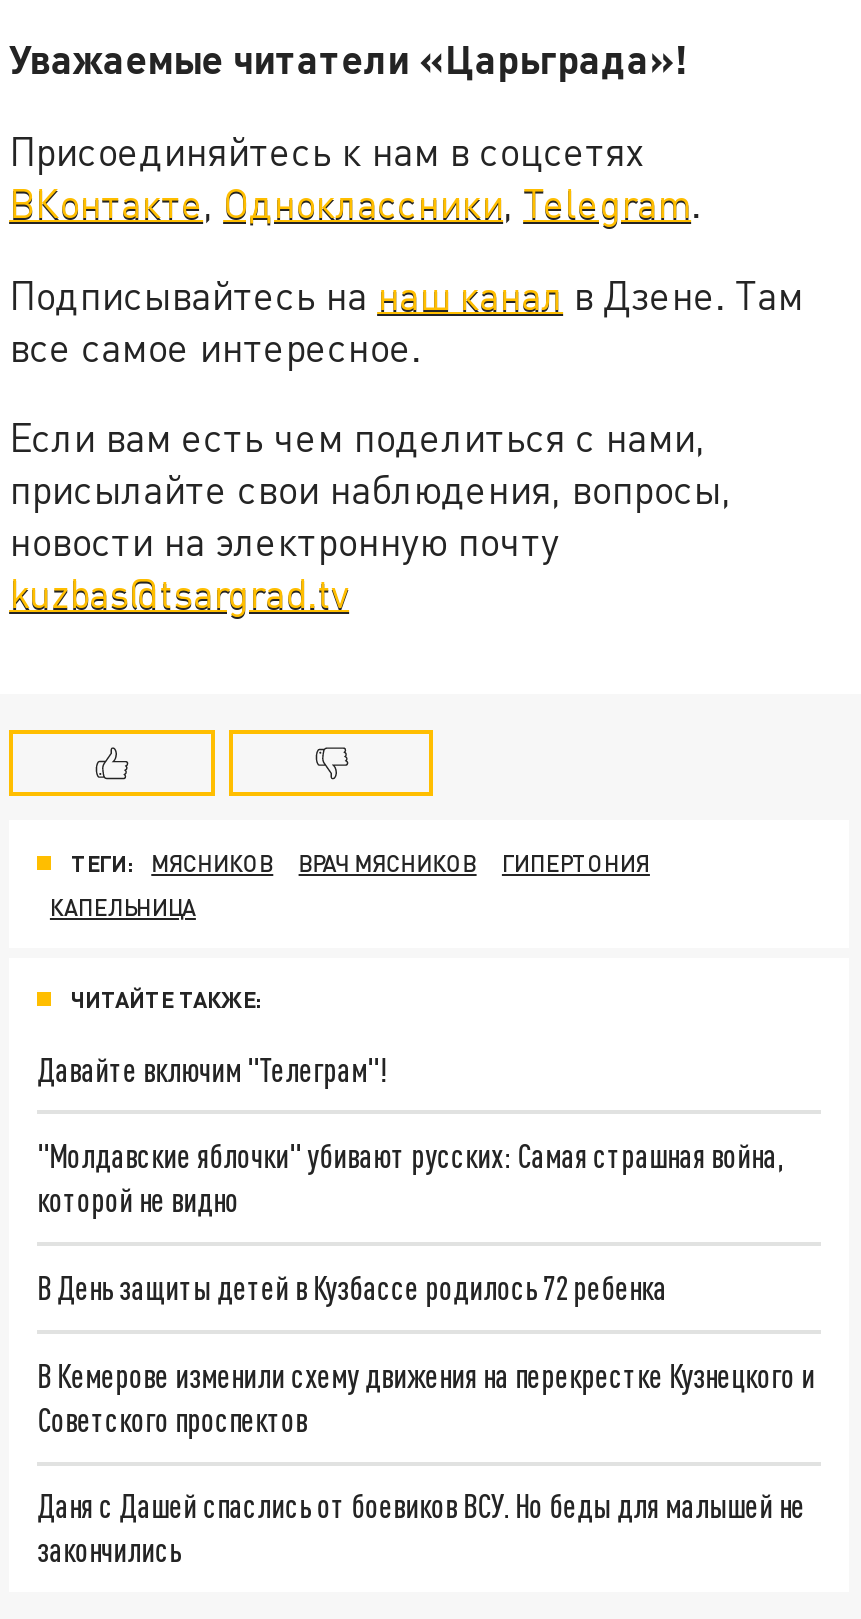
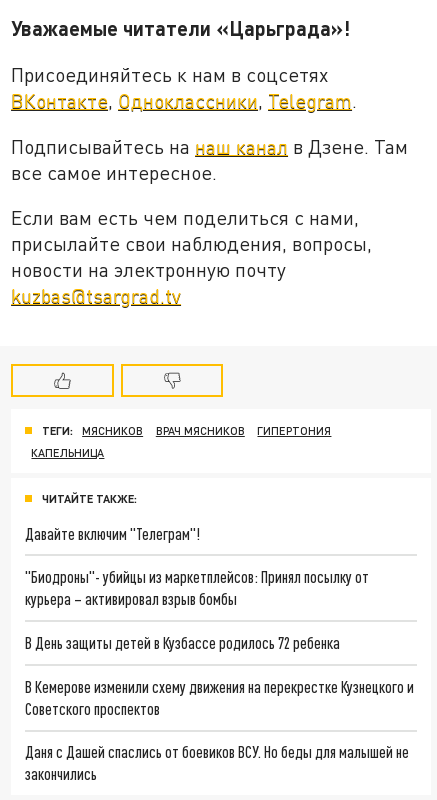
[37,1137,783,1219] "Молдавские яблочки" убивают русских: Самая страшная война, | которой не видно -> [25,567,369,608] "Биодроны"- убийцы из маркетплейсов: Принял посылку от | курьера – активировал взрыв бомбы

